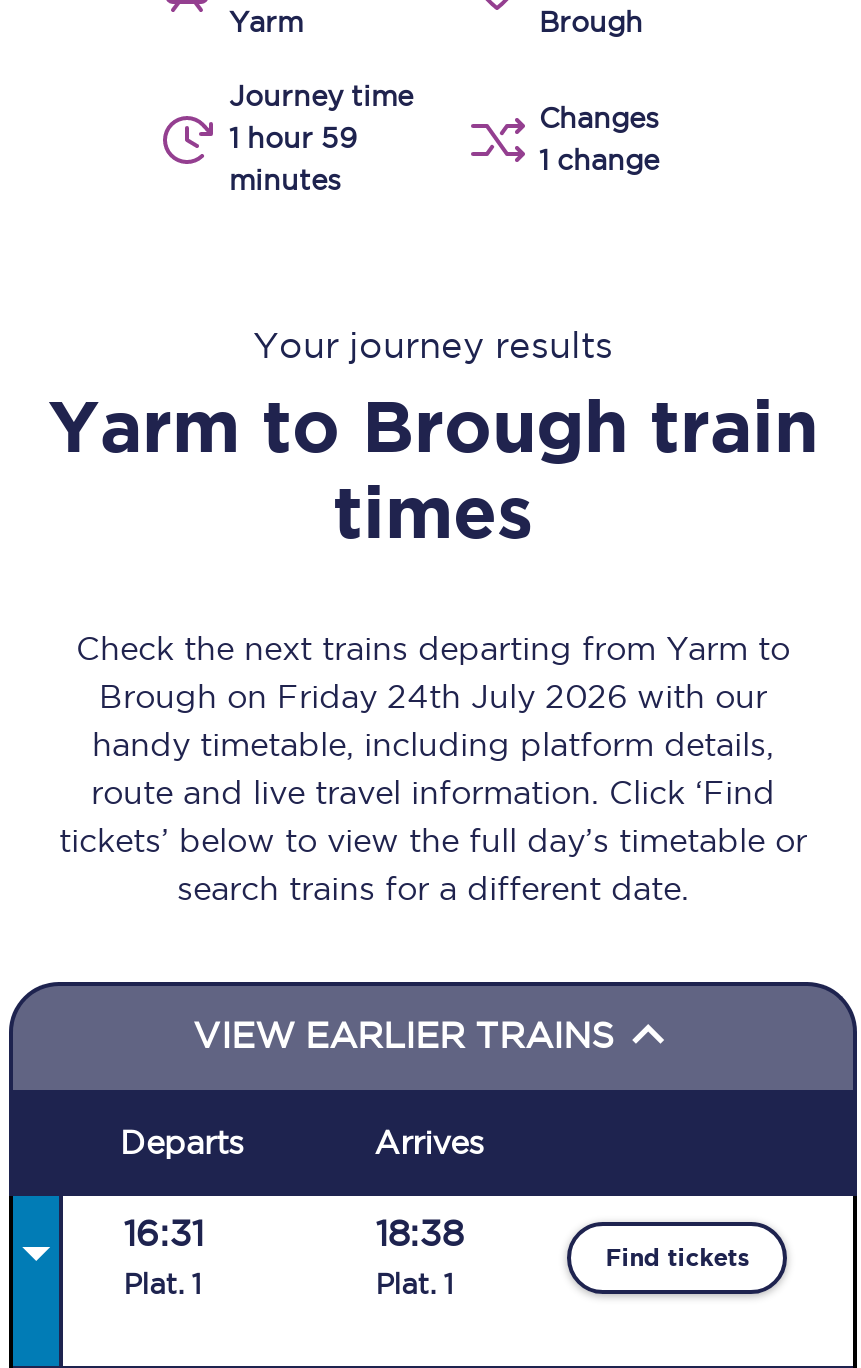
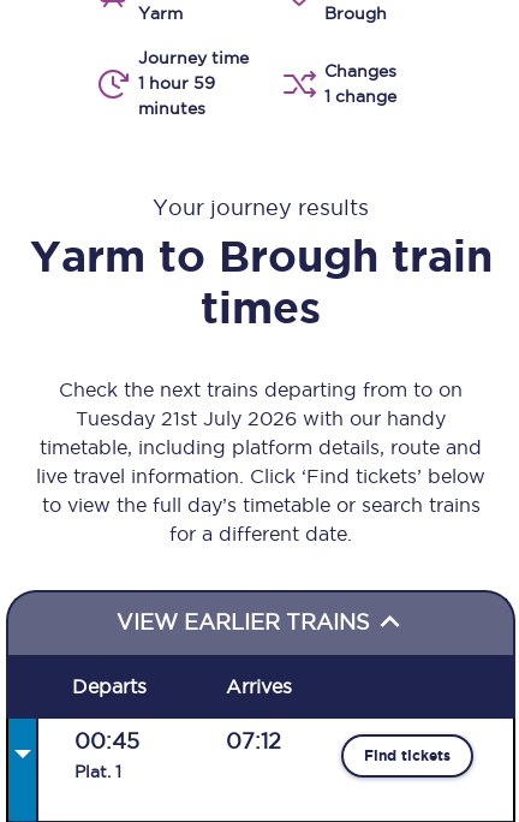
[59,630,807,906] Check the next trains departing from Yarm to | Brough on Friday 24th July 2026 with our | handy timetable, including platform details, | route and live travel information. Click ‘Find | tickets’ below to view the full day’s timetable or | search trains for a different date. -> [36,379,485,544] Check the next trains departing from to on | Tuesday 21st July 2026 with our handy | timetable, including platform details, route and | live travel information. Click ‘Find tickets’ below | to view the full day’s timetable or search trains | for a different date.
[123,1214,203,1252] 16:31 -> [75,729,140,752] 00:45
[375,1214,463,1300] 18:38 | Plat. 1 -> [226,729,281,752] 07:12

